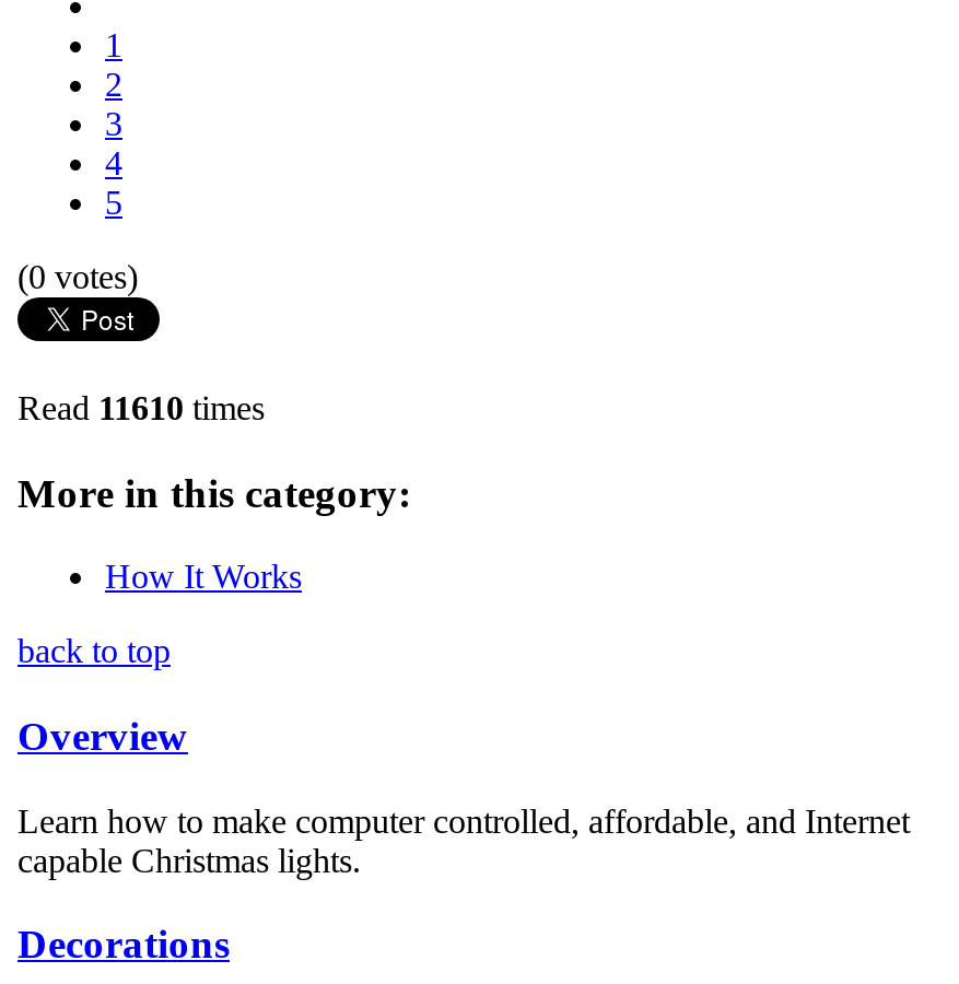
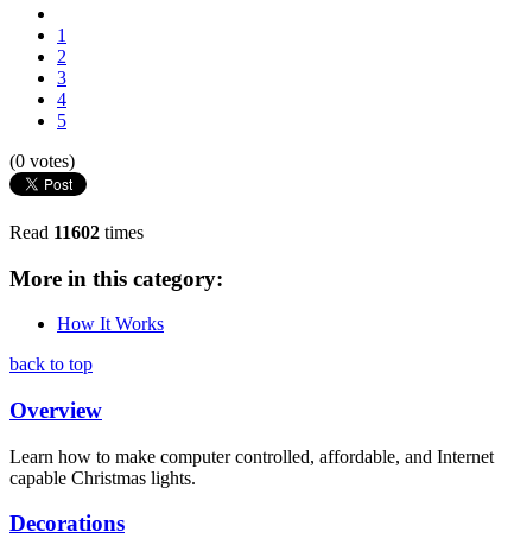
[17,389,265,426] Read 11610 times -> [9,222,144,242] Read 11602 times

